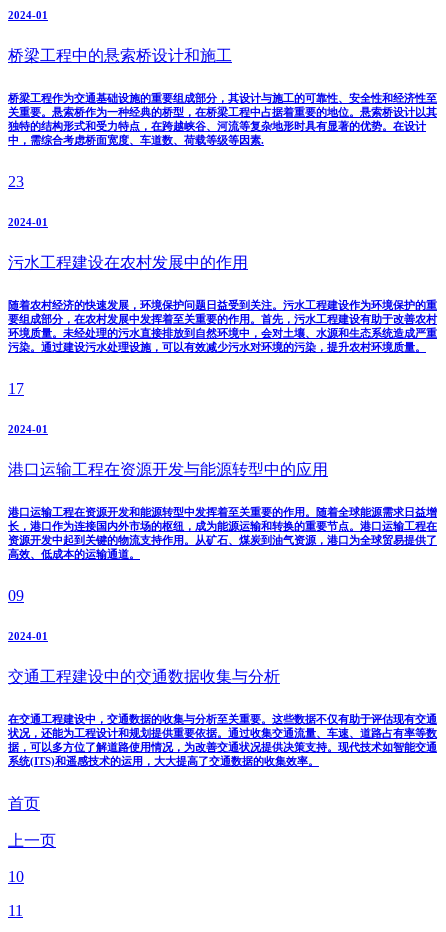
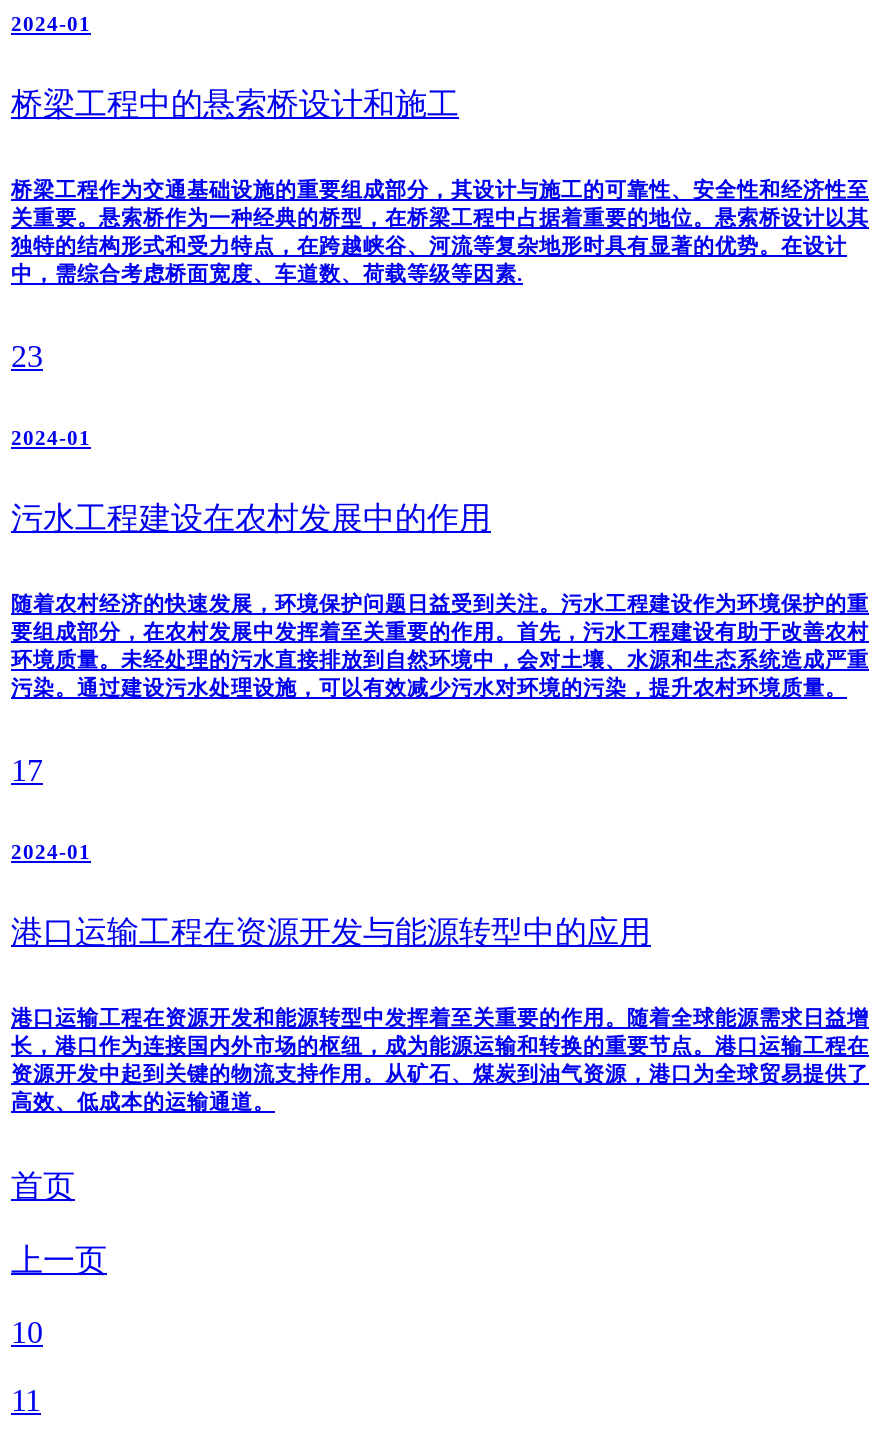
[8,587,437,767] 09 | 2024-01 | 交通工程建设中的交通数据收集与分析 | 在交通工程建设中，交通数据的收集与分析至关重要。这些数据不仅有助于评估现有交通 | 状况，还能为工程设计和规划提供重要依据。通过收集交通流量、车速、道路占有率等数 | 据，可以多方位了解道路使用情况，为改善交通状况提供决策支持。现代技术如智能交通 | 系统(ITS)和遥感技术的运用，大大提高了交通数据的收集效率。 -> none

